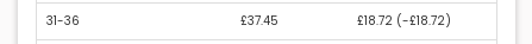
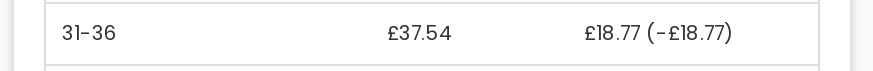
[240,12,278,30] £37.45 -> [387,18,451,48] £37.54
[357,12,451,30] £18.72 (-£18.72) -> [584,18,734,48] £18.77 (-£18.77)

